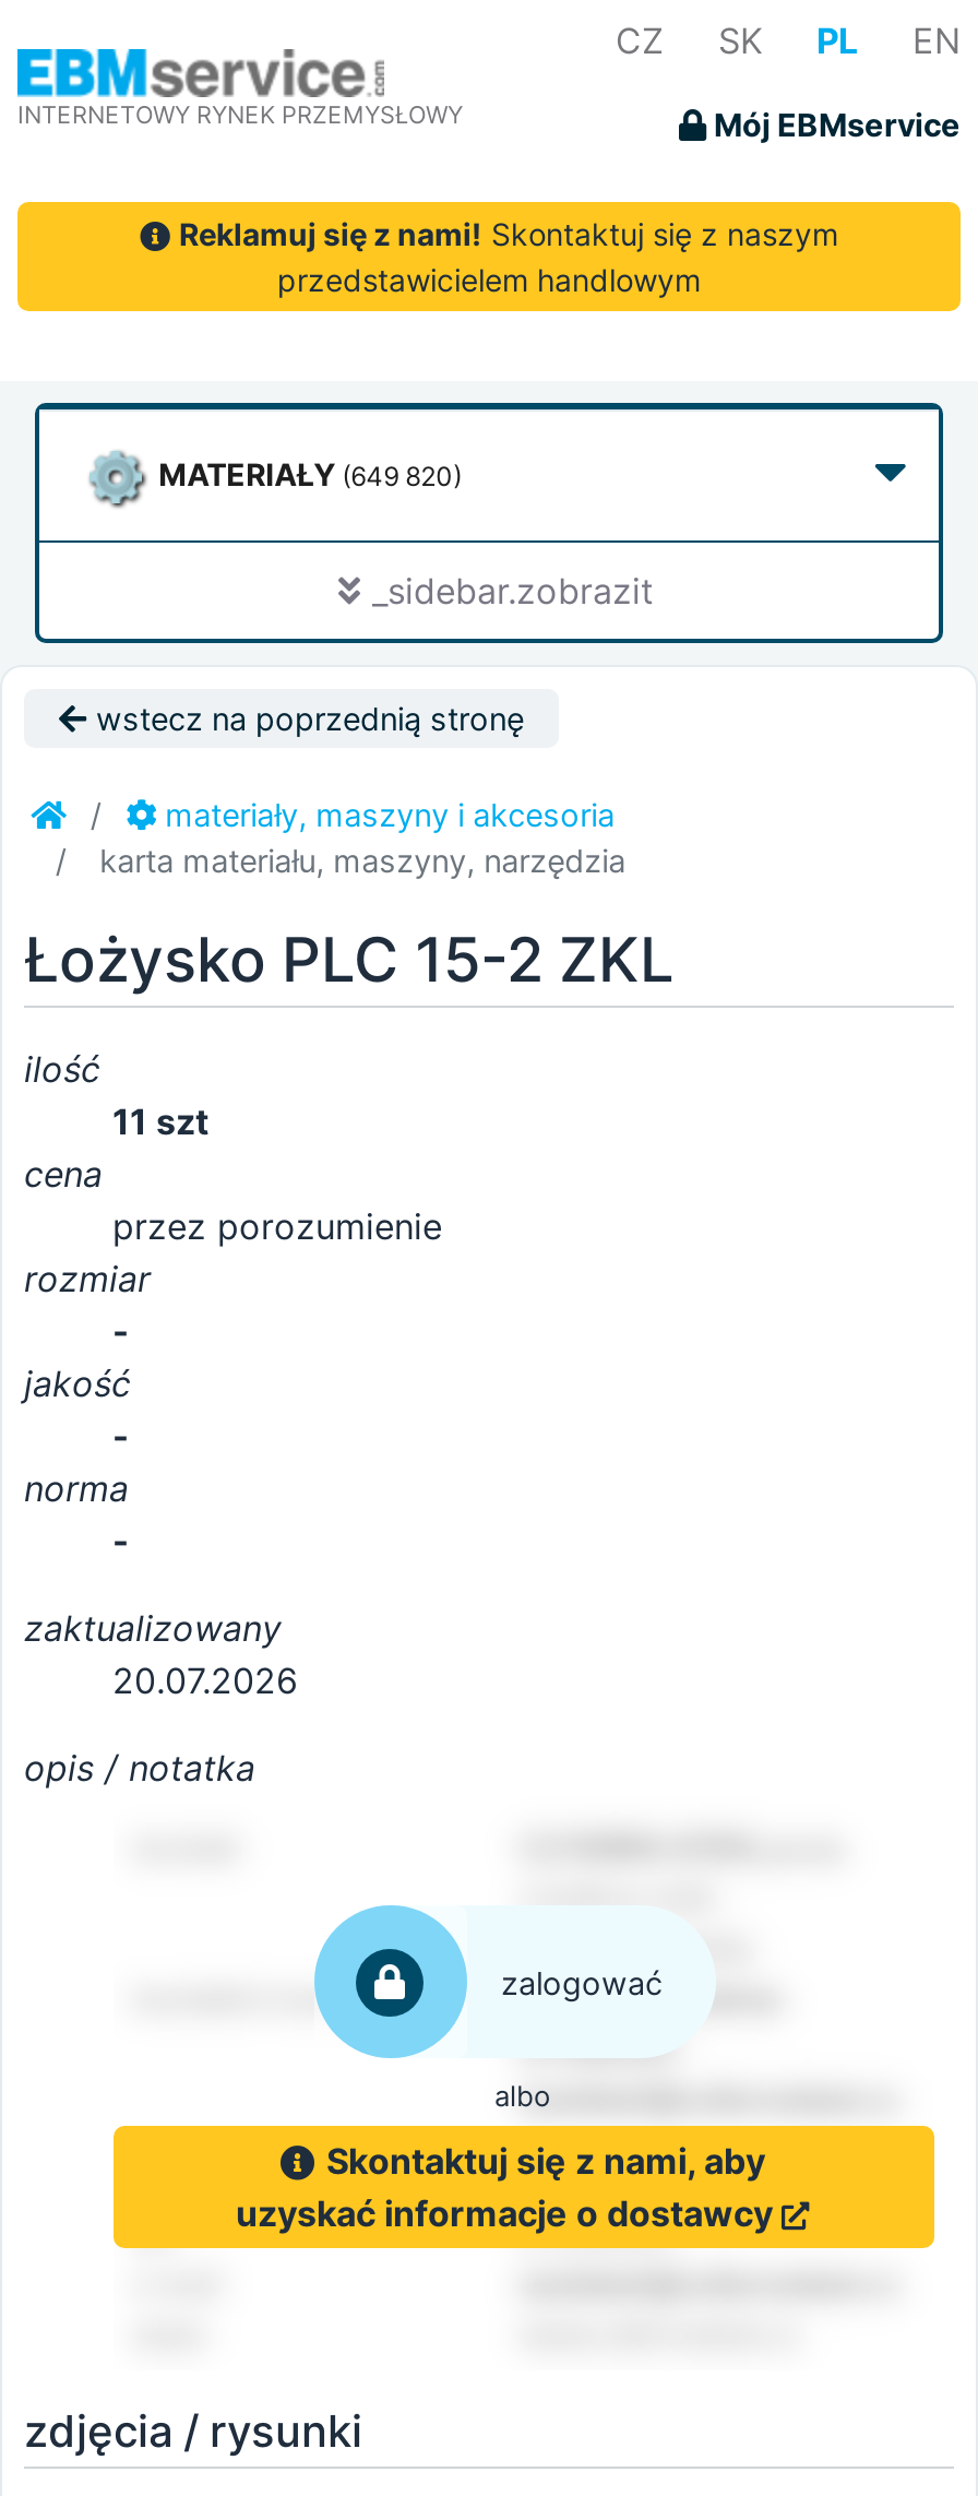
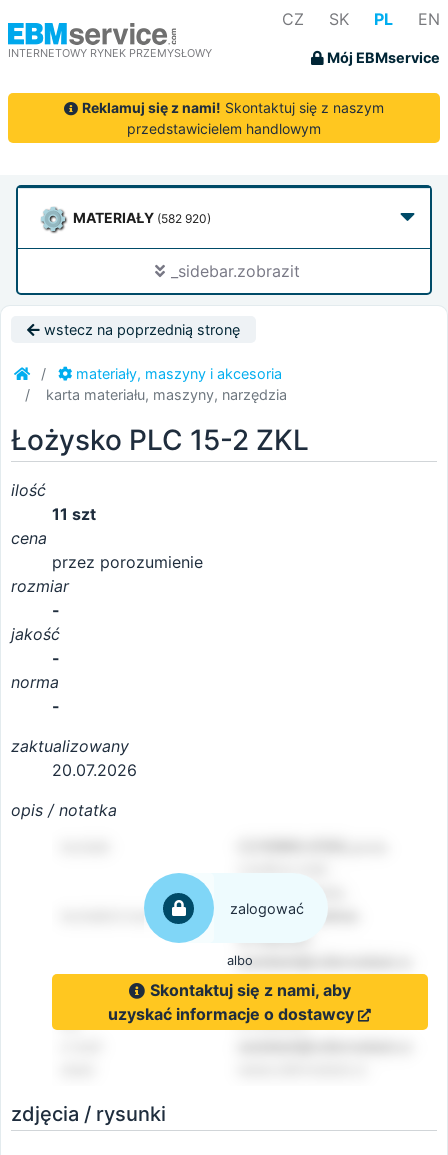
[159,455,462,492] MATERIAŁY (649 820) -> [73,209,211,226] MATERIAŁY (582 920)

